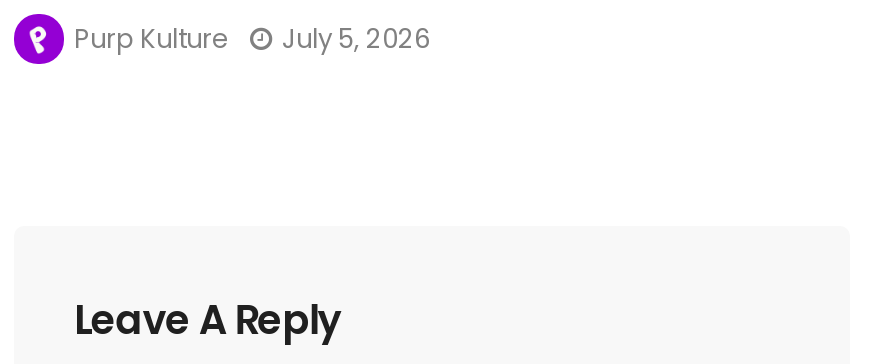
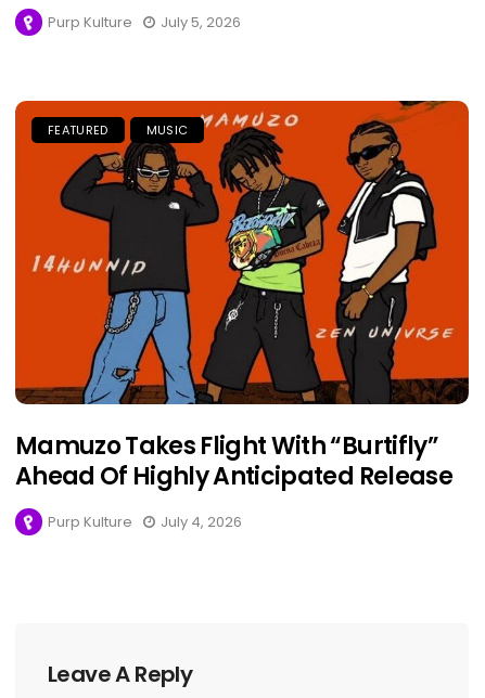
none -> [14,100,470,405] [image] | FEATURED | MUSIC
none -> [15,429,452,532] Mamuzo Takes Flight With “Burtifly” | Ahead Of Highly Anticipated Release | Purp Kulture | July 4, 2026

